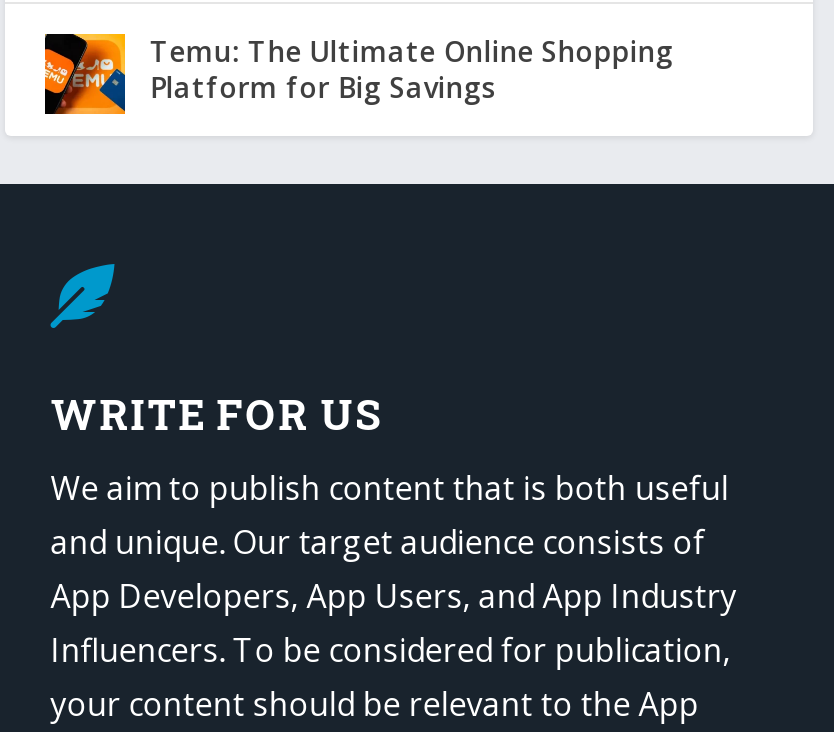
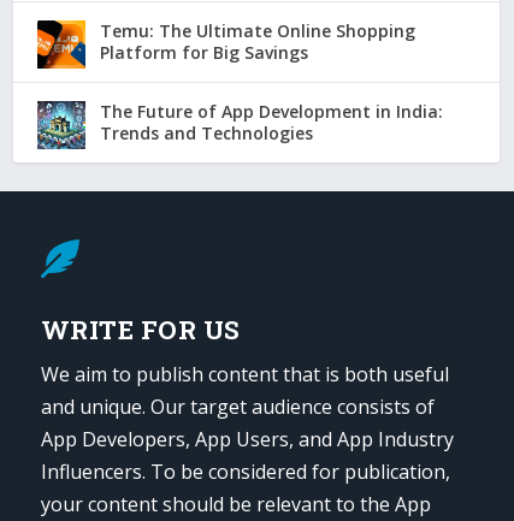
none -> [36,100,443,150] [image] | The Future of App Development in India: | Trends and Technologies

